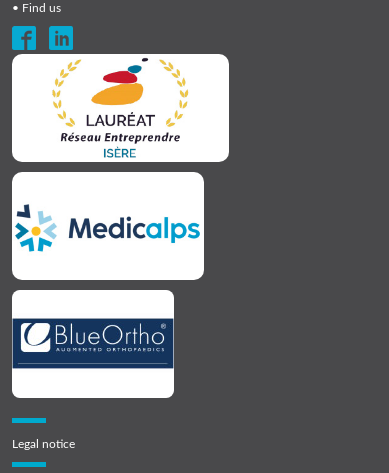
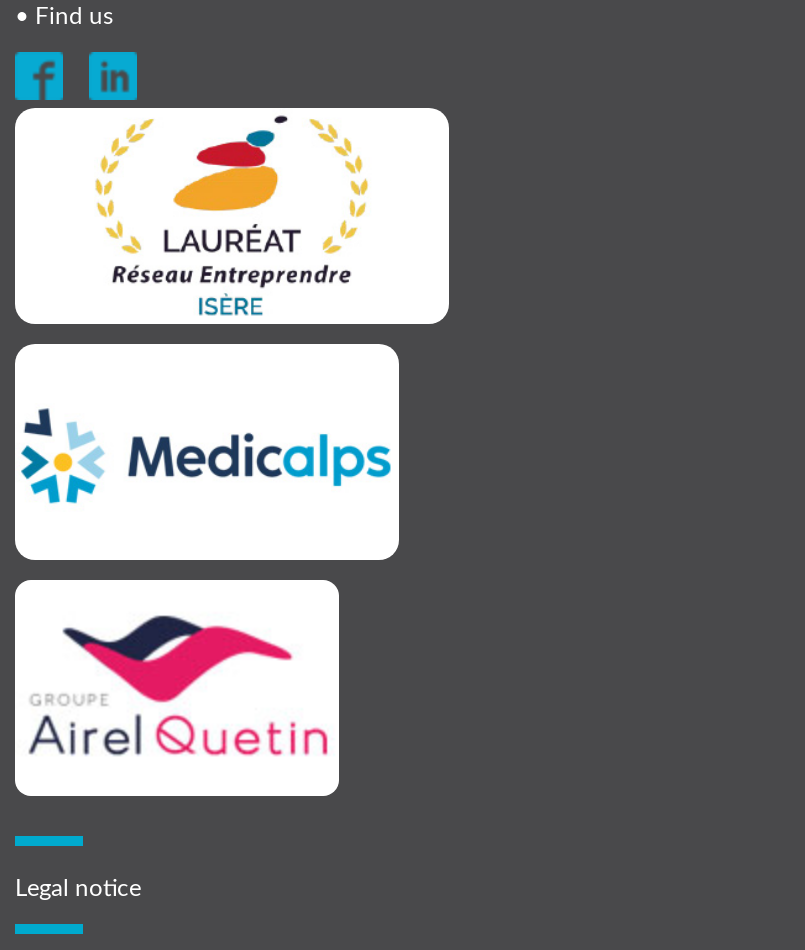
[12,308,174,377] [image] -> [13,614,341,758] [image]

